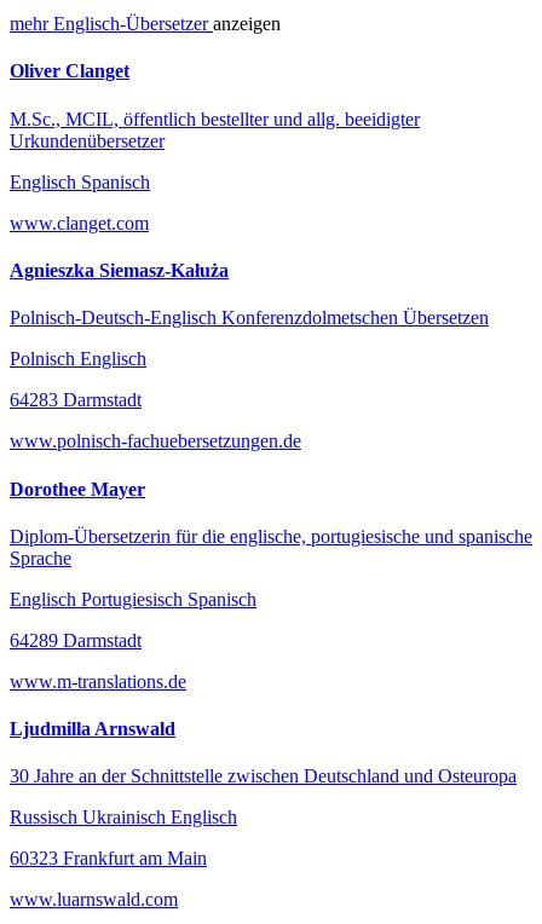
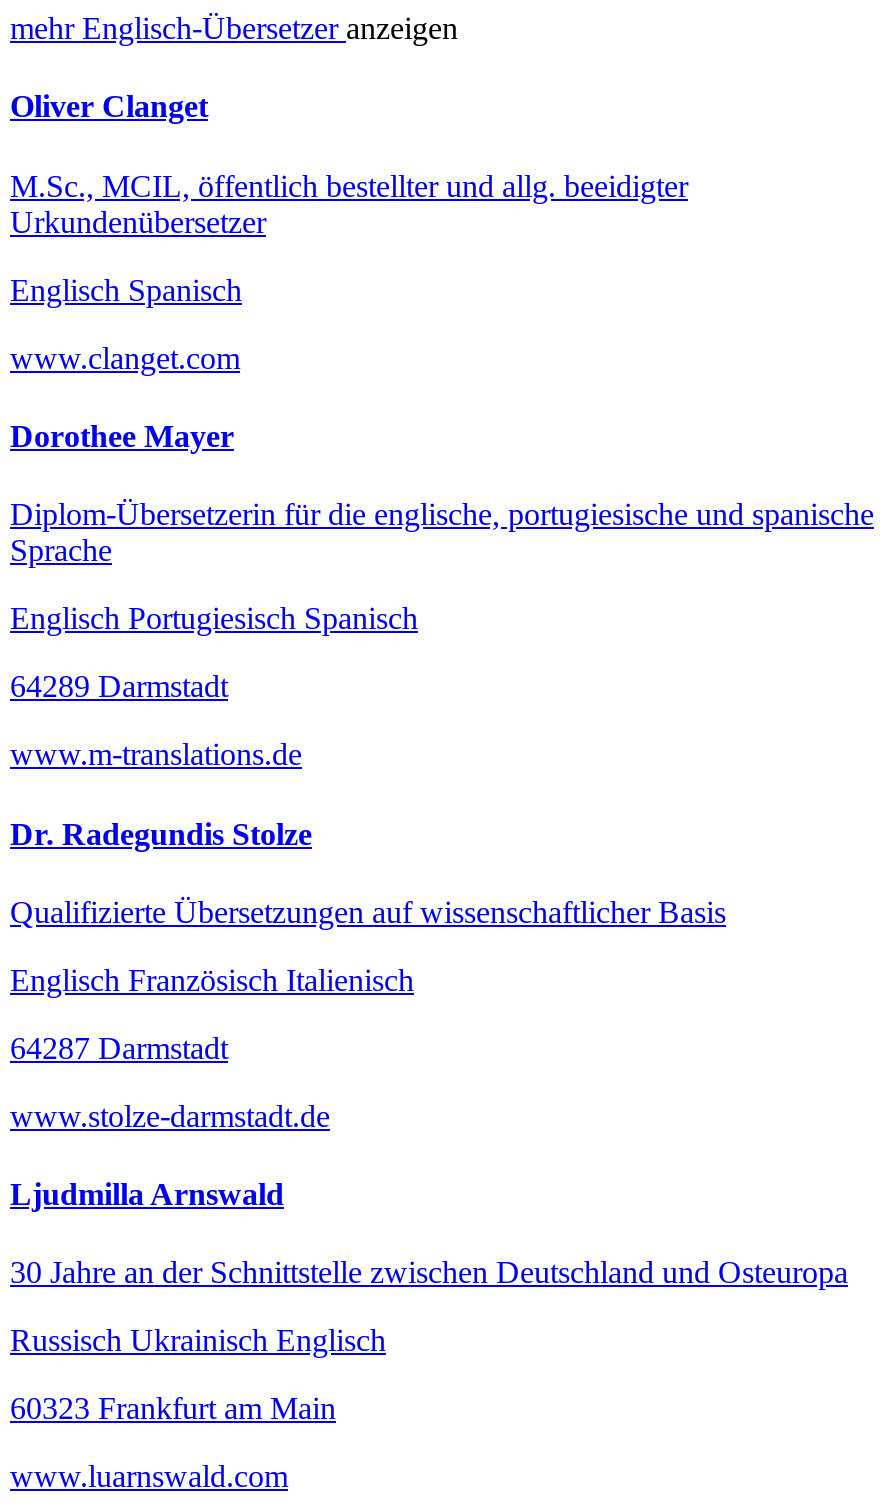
[10,260,489,451] Agnieszka Siemasz-Kałuża | Polnisch-Deutsch-Englisch Konferenzdolmetschen Übersetzen | Polnisch Englisch | 64283 Darmstadt | www.polnisch-fachuebersetzungen.de -> none
moved [10,478,532,692] -> [10,419,874,772]: Dorothee Mayer | Diplom-Übersetzerin für die englische, portugiesische und spanische | Sprache | Englisch Portugiesisch Spanisch | 64289 Darmstadt | www.m-translations.de
none -> [10,816,726,1133] Dr. Radegundis Stolze | Qualifizierte Übersetzungen auf wissenschaftlicher Basis | Englisch Französisch Italienisch | 64287 Darmstadt | www.stolze-darmstadt.de

